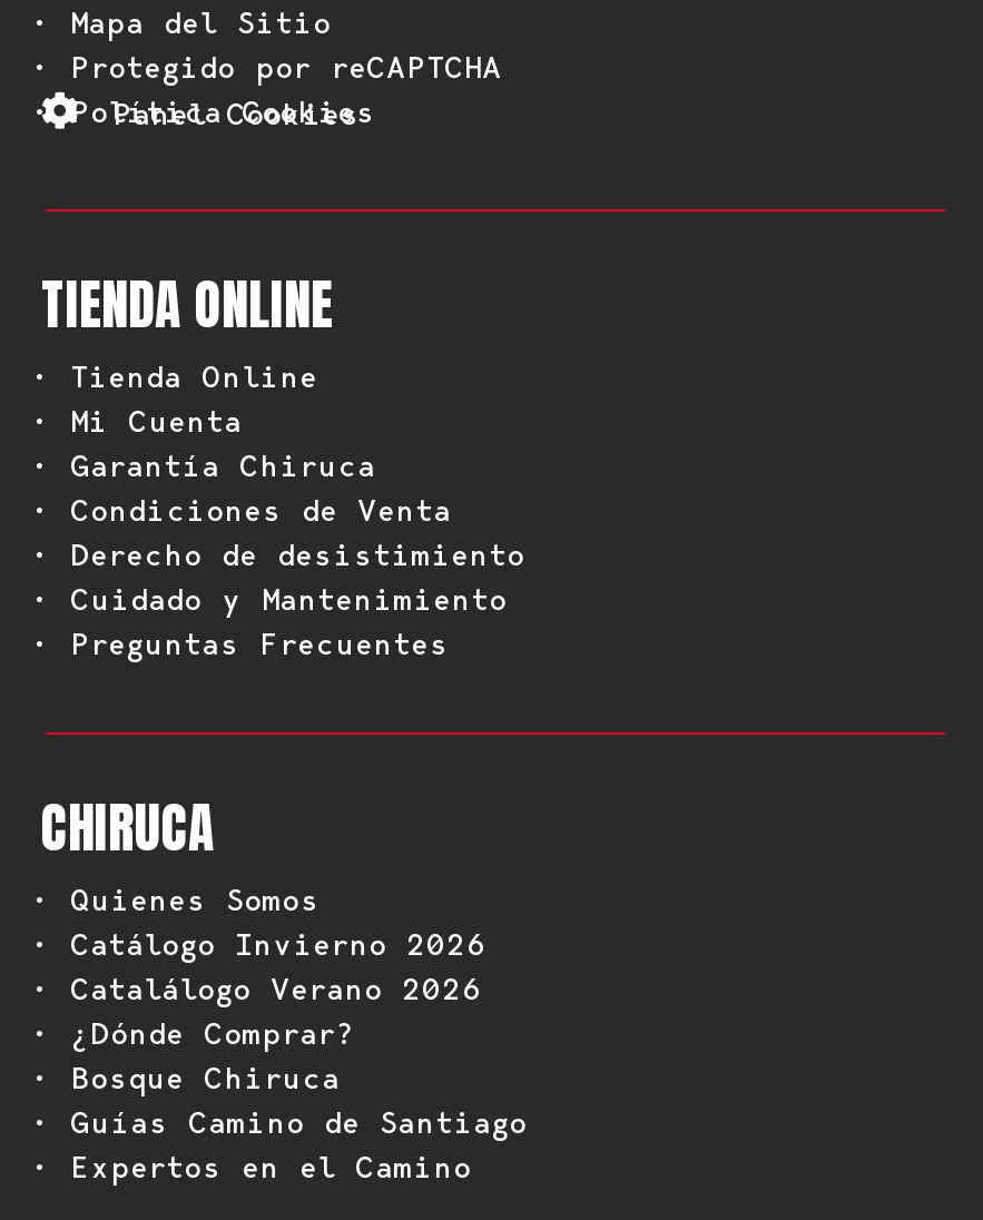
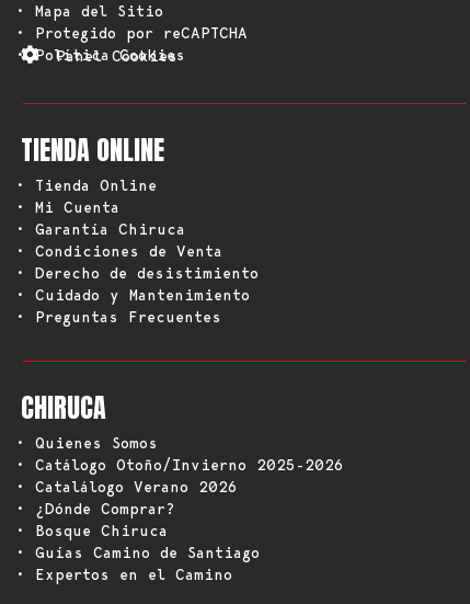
[30,927,486,963] • Catálogo Invierno 2026 -> [15,457,344,474] • Catálogo Otoño/Invierno 2025-2026

